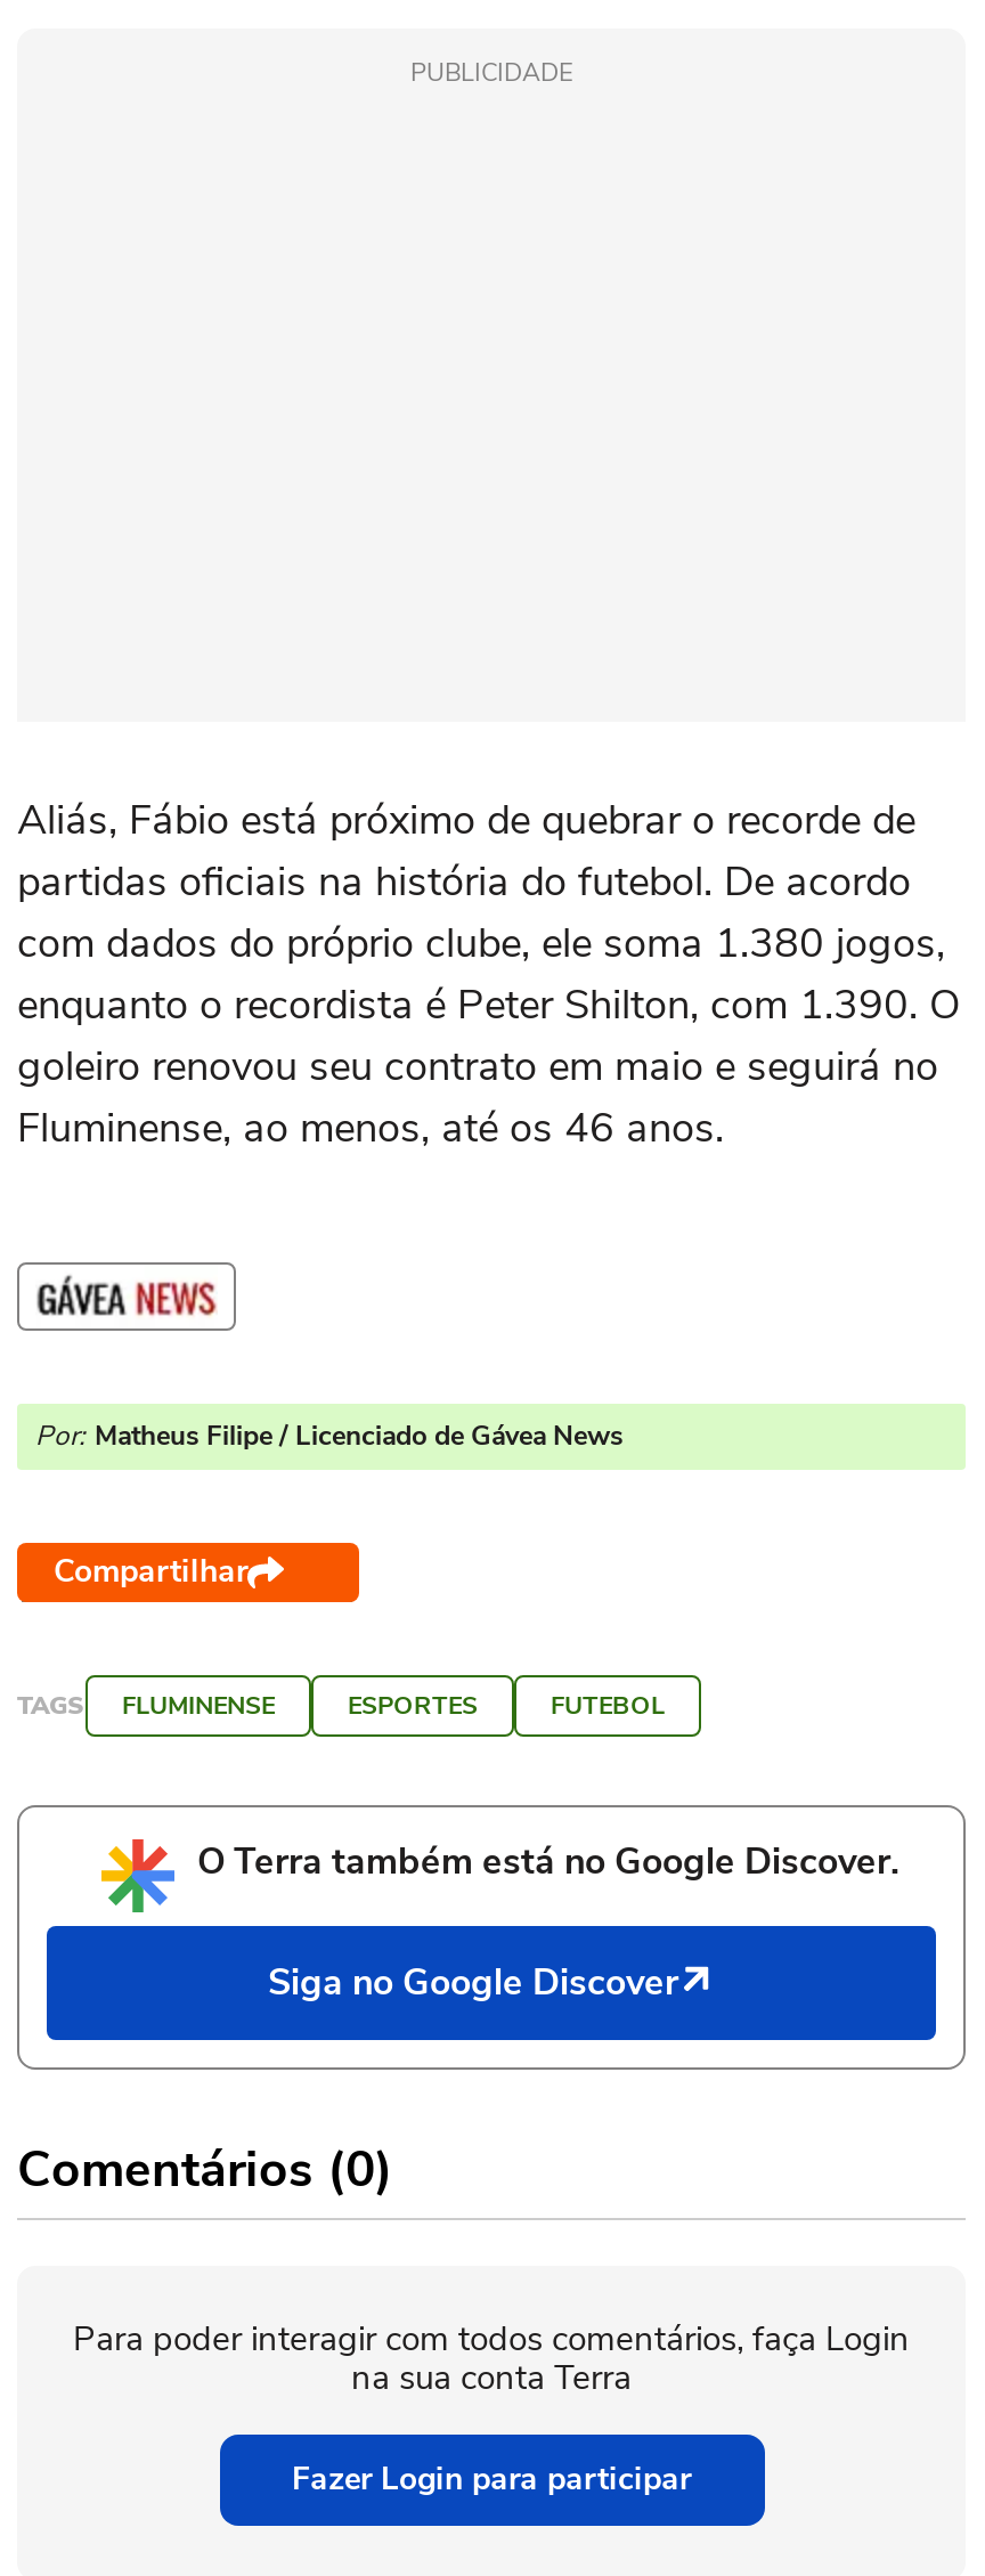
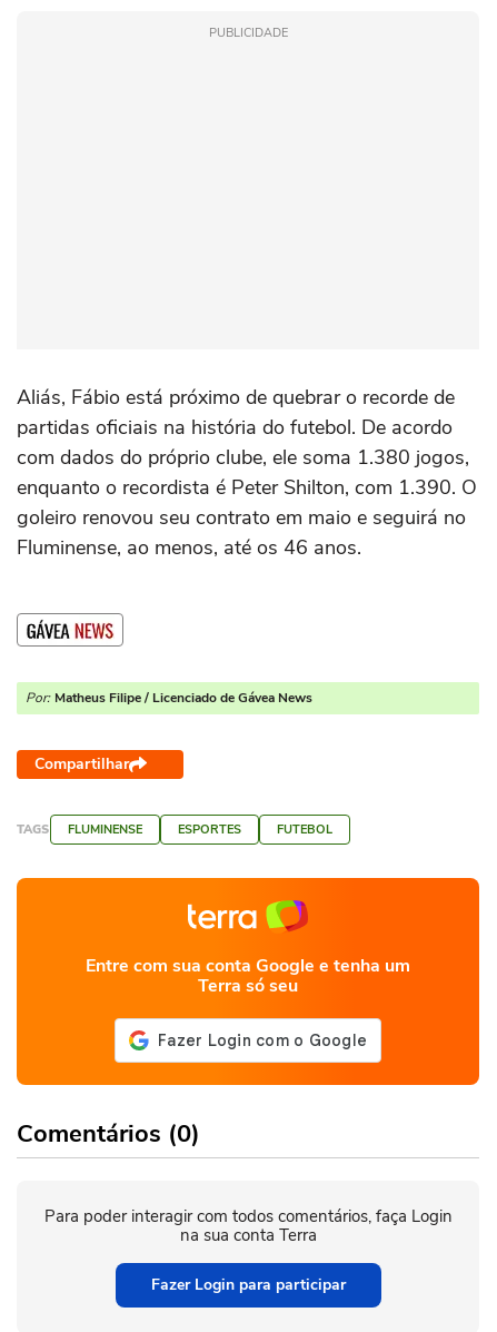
[15,1803,968,2072] [image] | O Terra também está no Google Discover. | Siga no Google Discover -> [16,877,480,1086] [image] | Entre com sua conta Google e tenha um | Terra só seu

